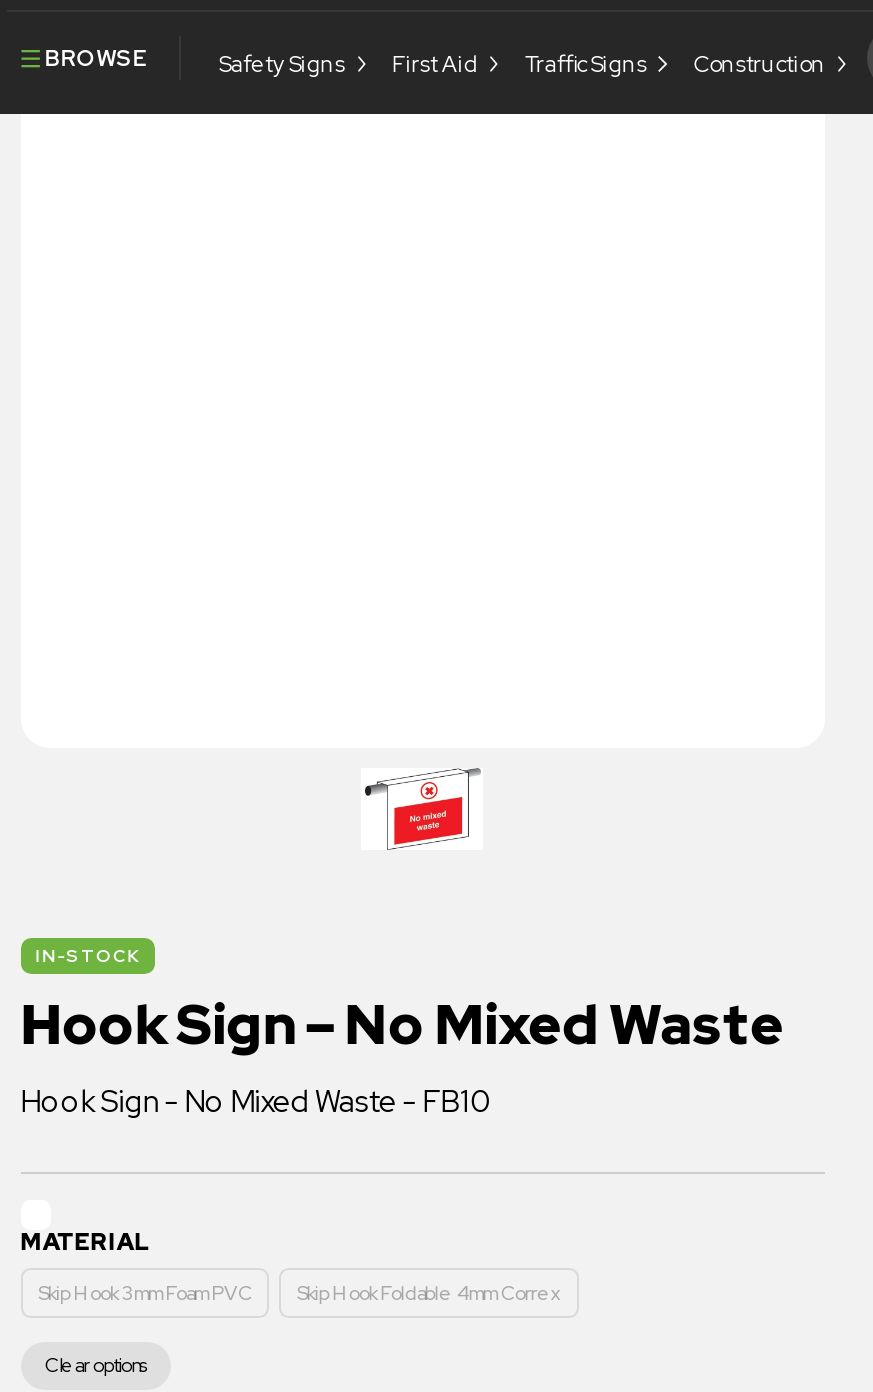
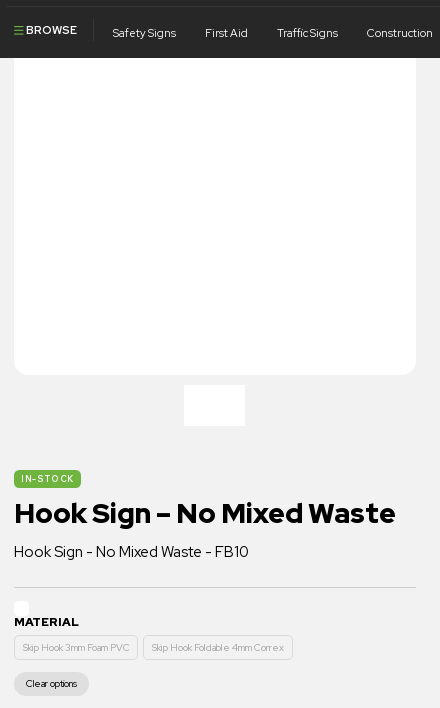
[363,766,481,850] [image] -> none

